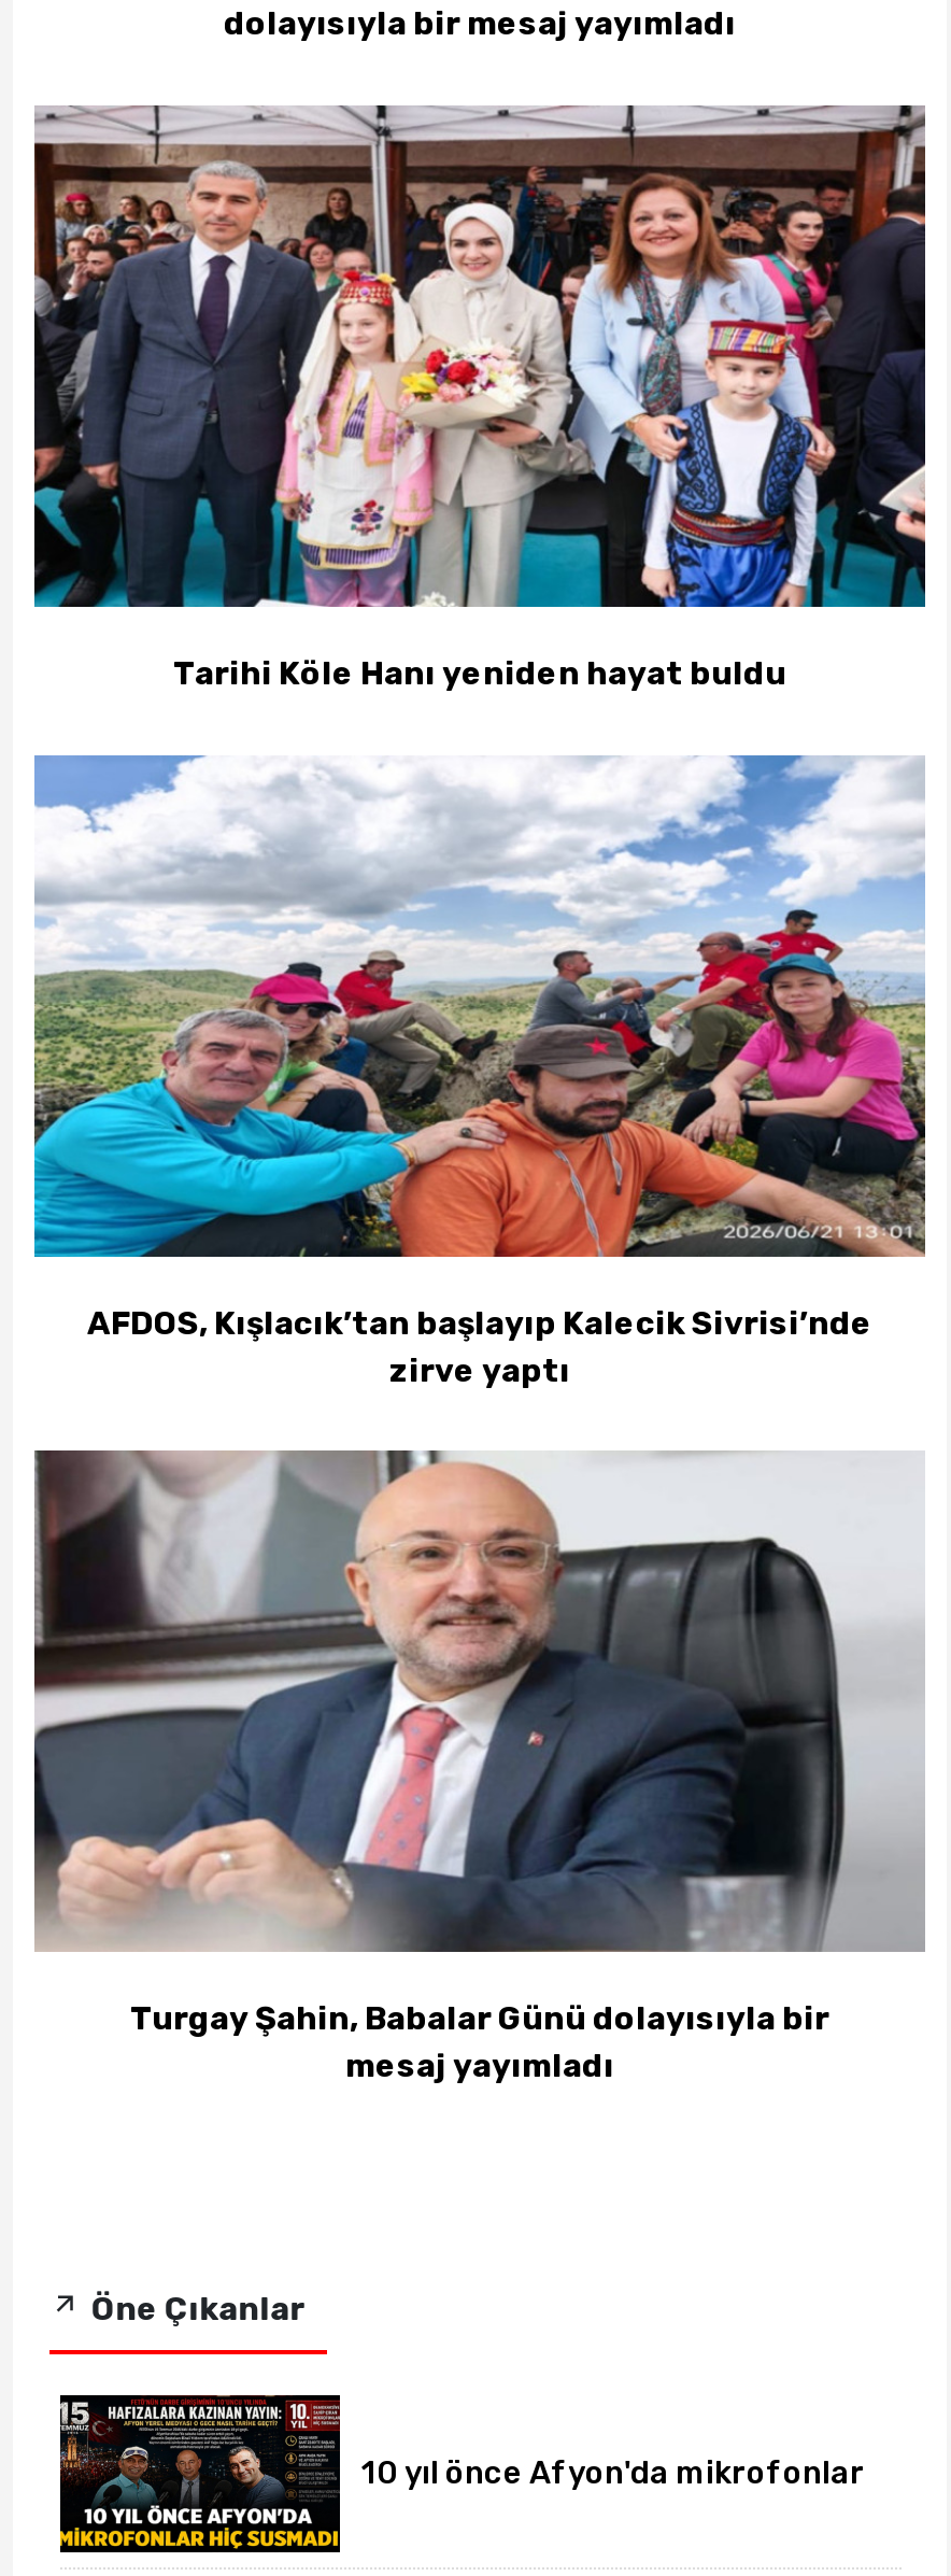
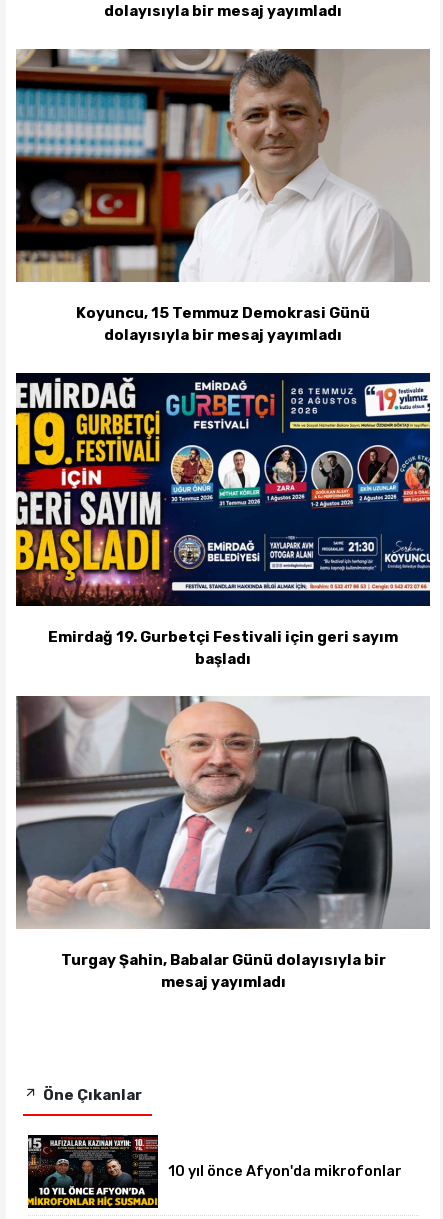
[32,105,925,693] [image] | Tarihi Köle Hanı yeniden hayat buldu -> [15,48,429,344] [image] | Koyuncu, 15 Temmuz Demokrasi Günü | dolayısıyla bir mesaj yayımladı
[32,753,927,1390] [image] | AFDOS, Kışlacık’tan başlayıp Kalecik Sivrisi’nde | zirve yaptı -> [15,372,431,668] [image] | Emirdağ 19. Gurbetçi Festivali için geri sayım | başladı

